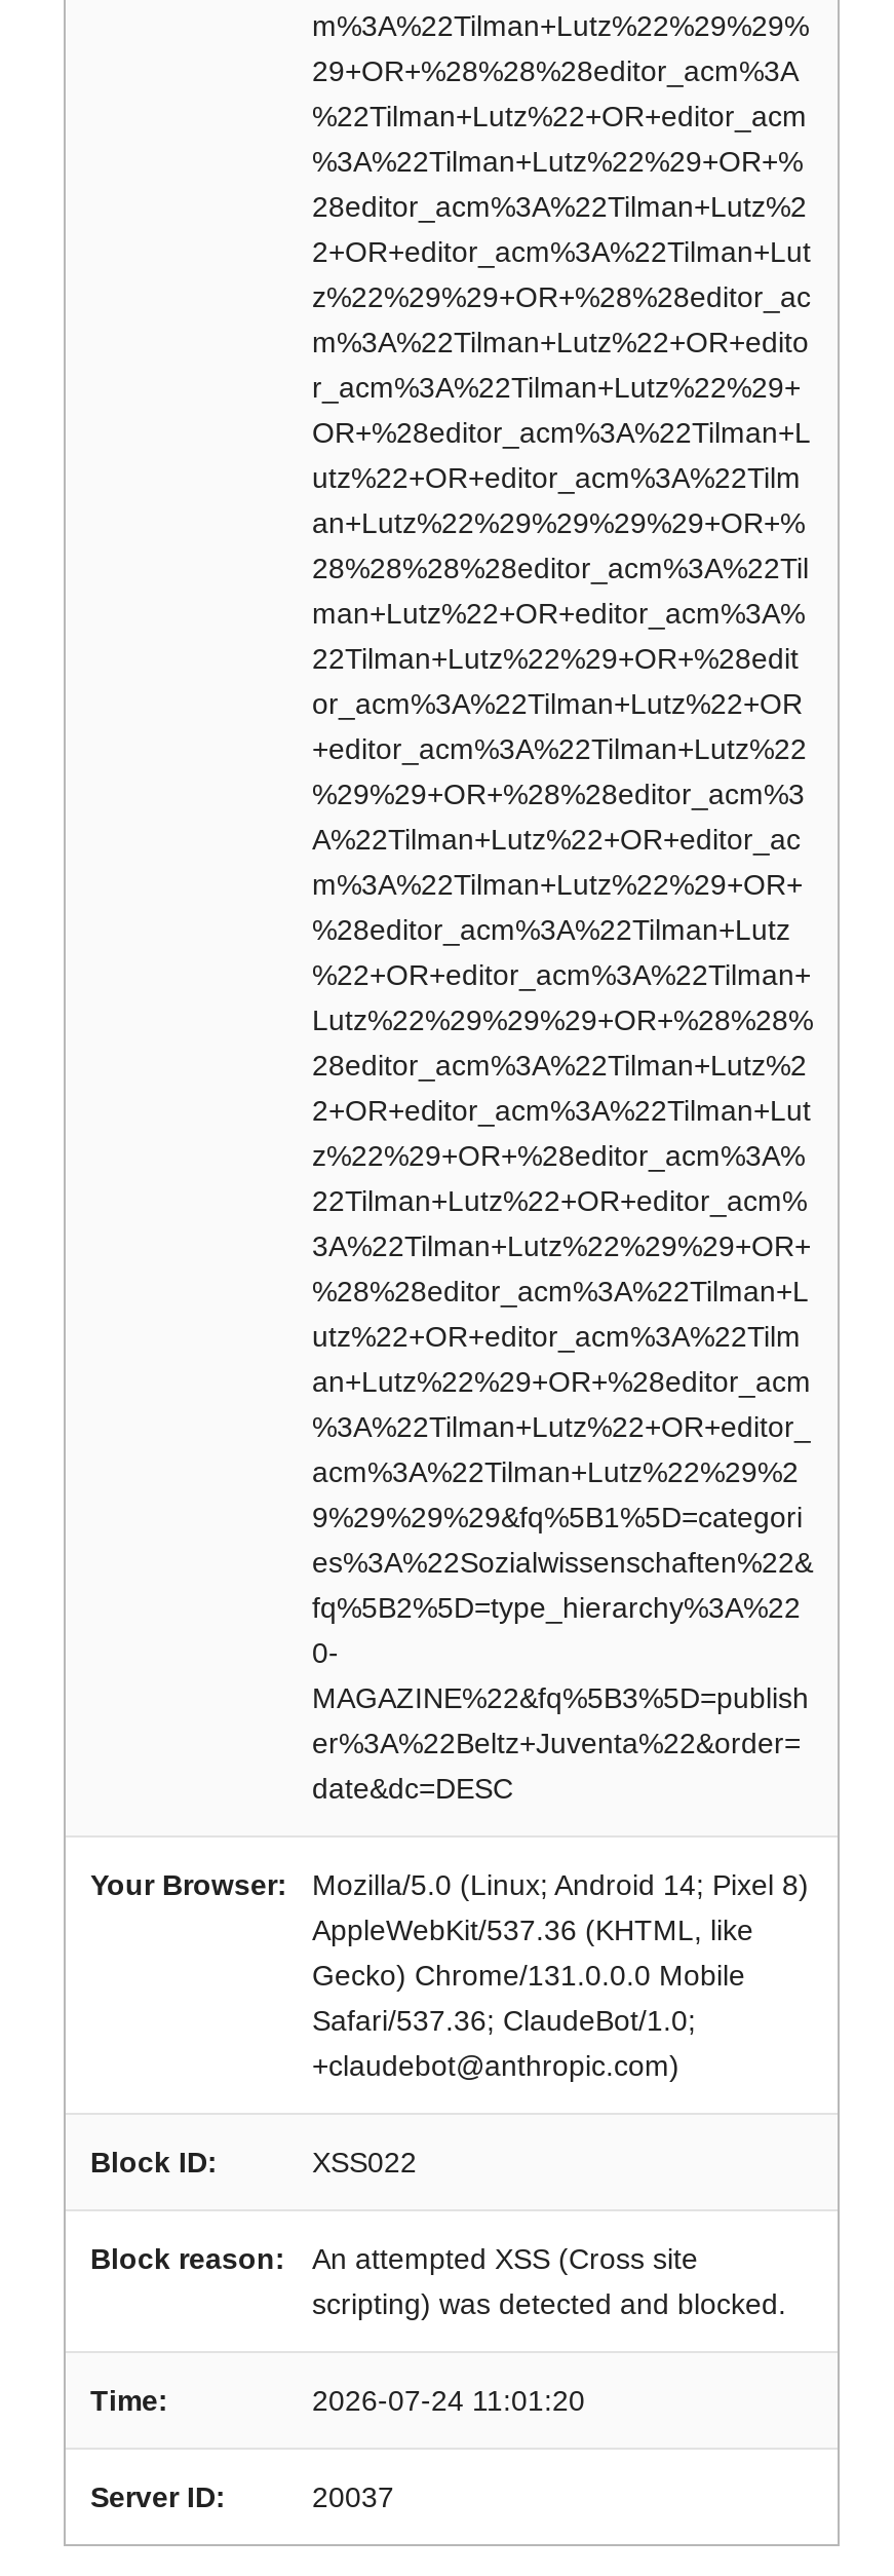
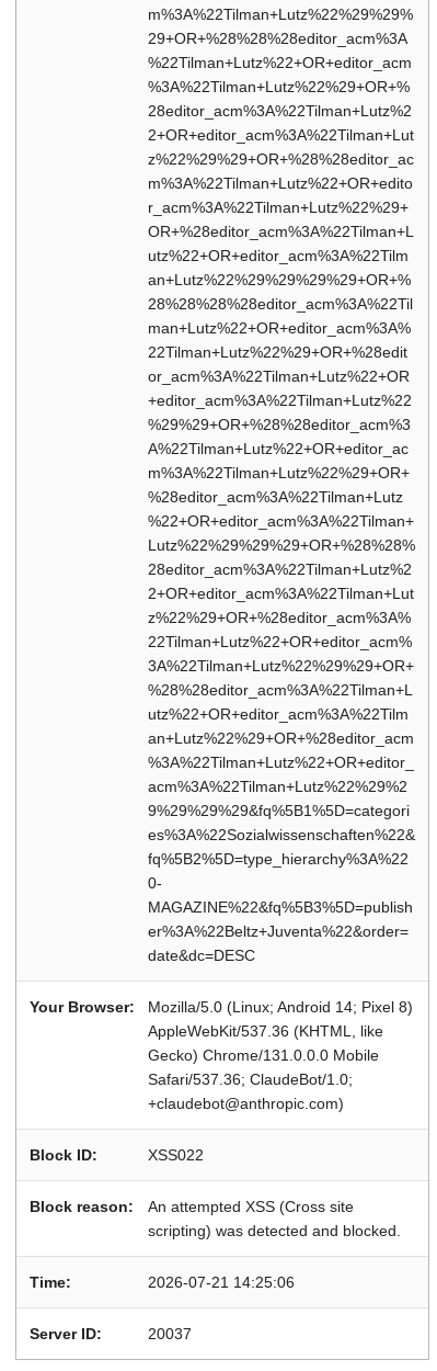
[312,2384,585,2417] 2026-07-24 11:01:20 -> [148,1273,295,1291] 2026-07-21 14:25:06

